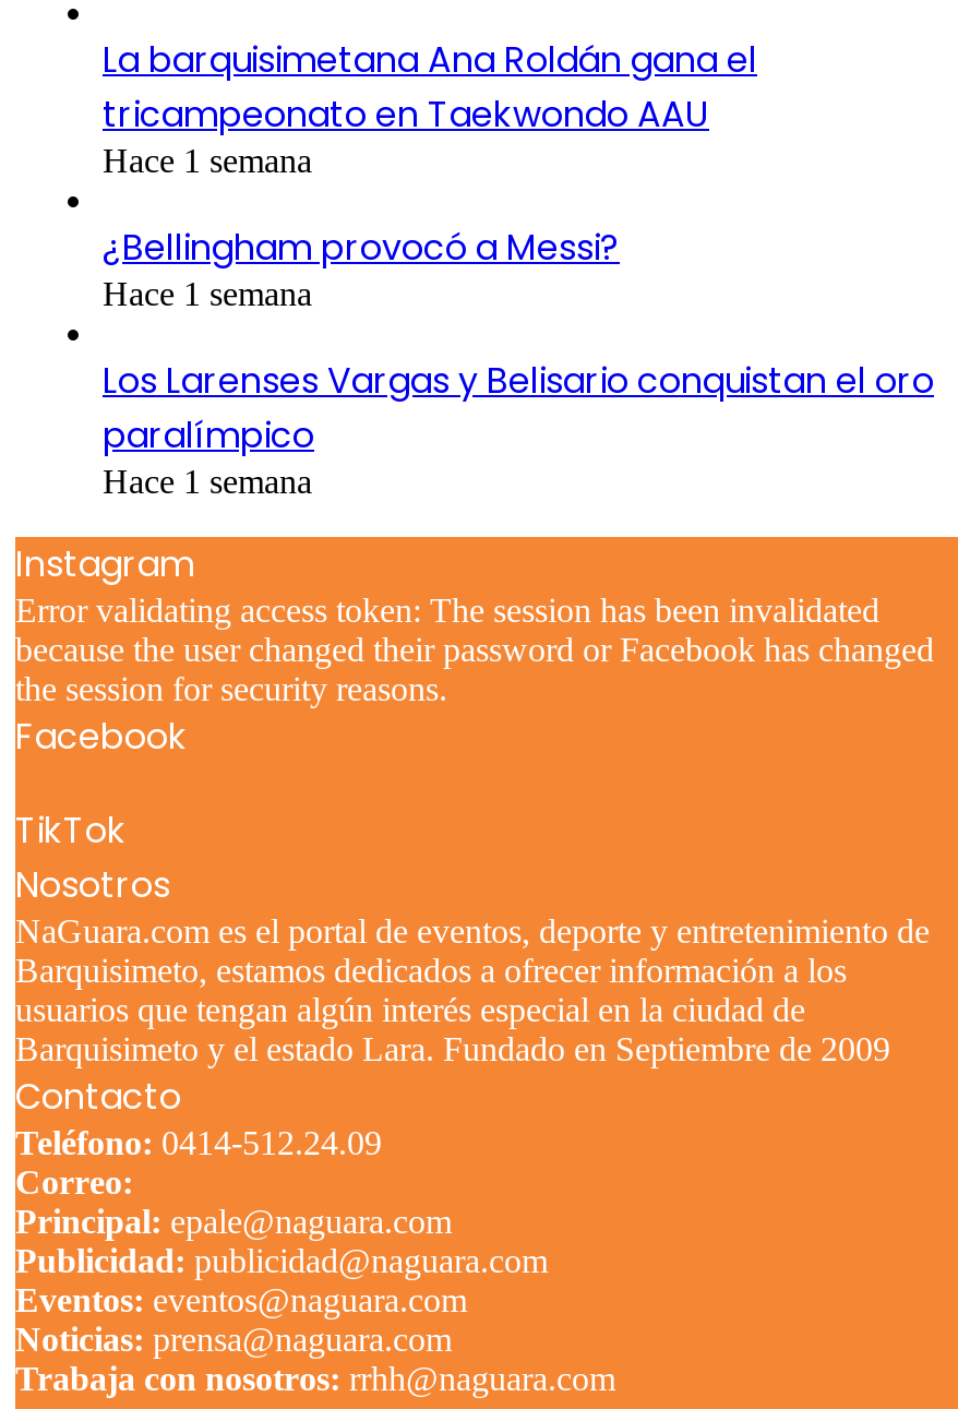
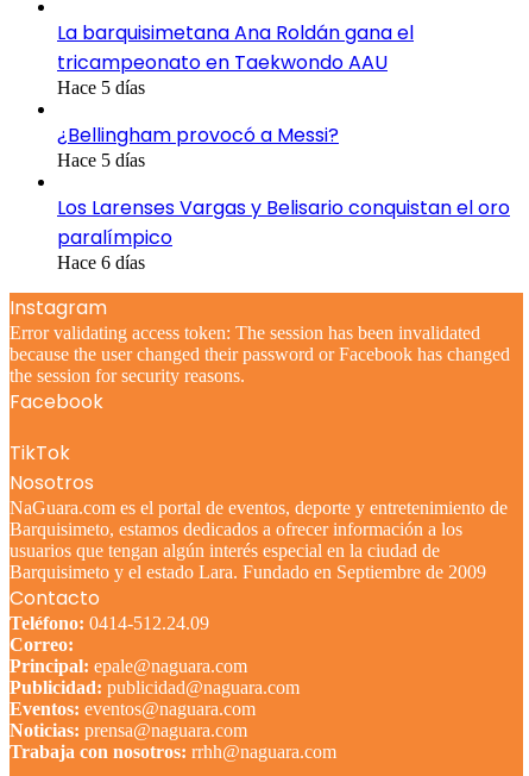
[103,141,312,178] Hace 1 semana -> [57,77,145,97] Hace 5 días
[103,274,312,311] Hace 1 semana -> [57,150,145,170] Hace 5 días
[103,462,312,499] Hace 1 semana -> [57,252,145,272] Hace 6 días

